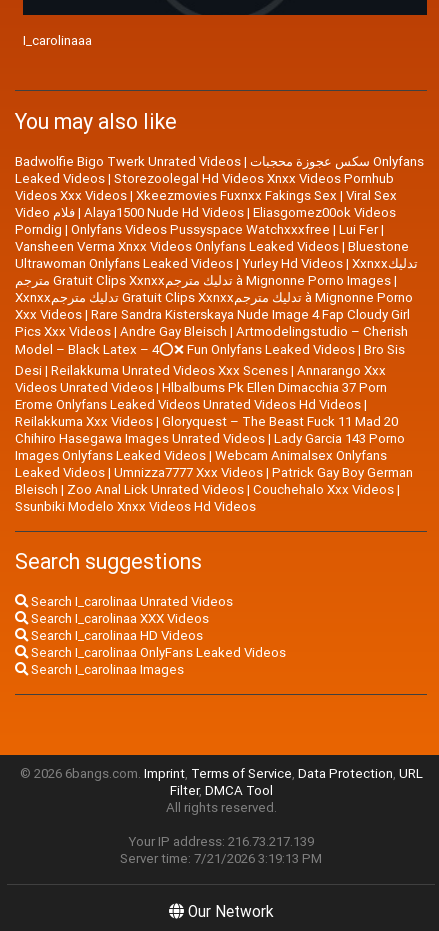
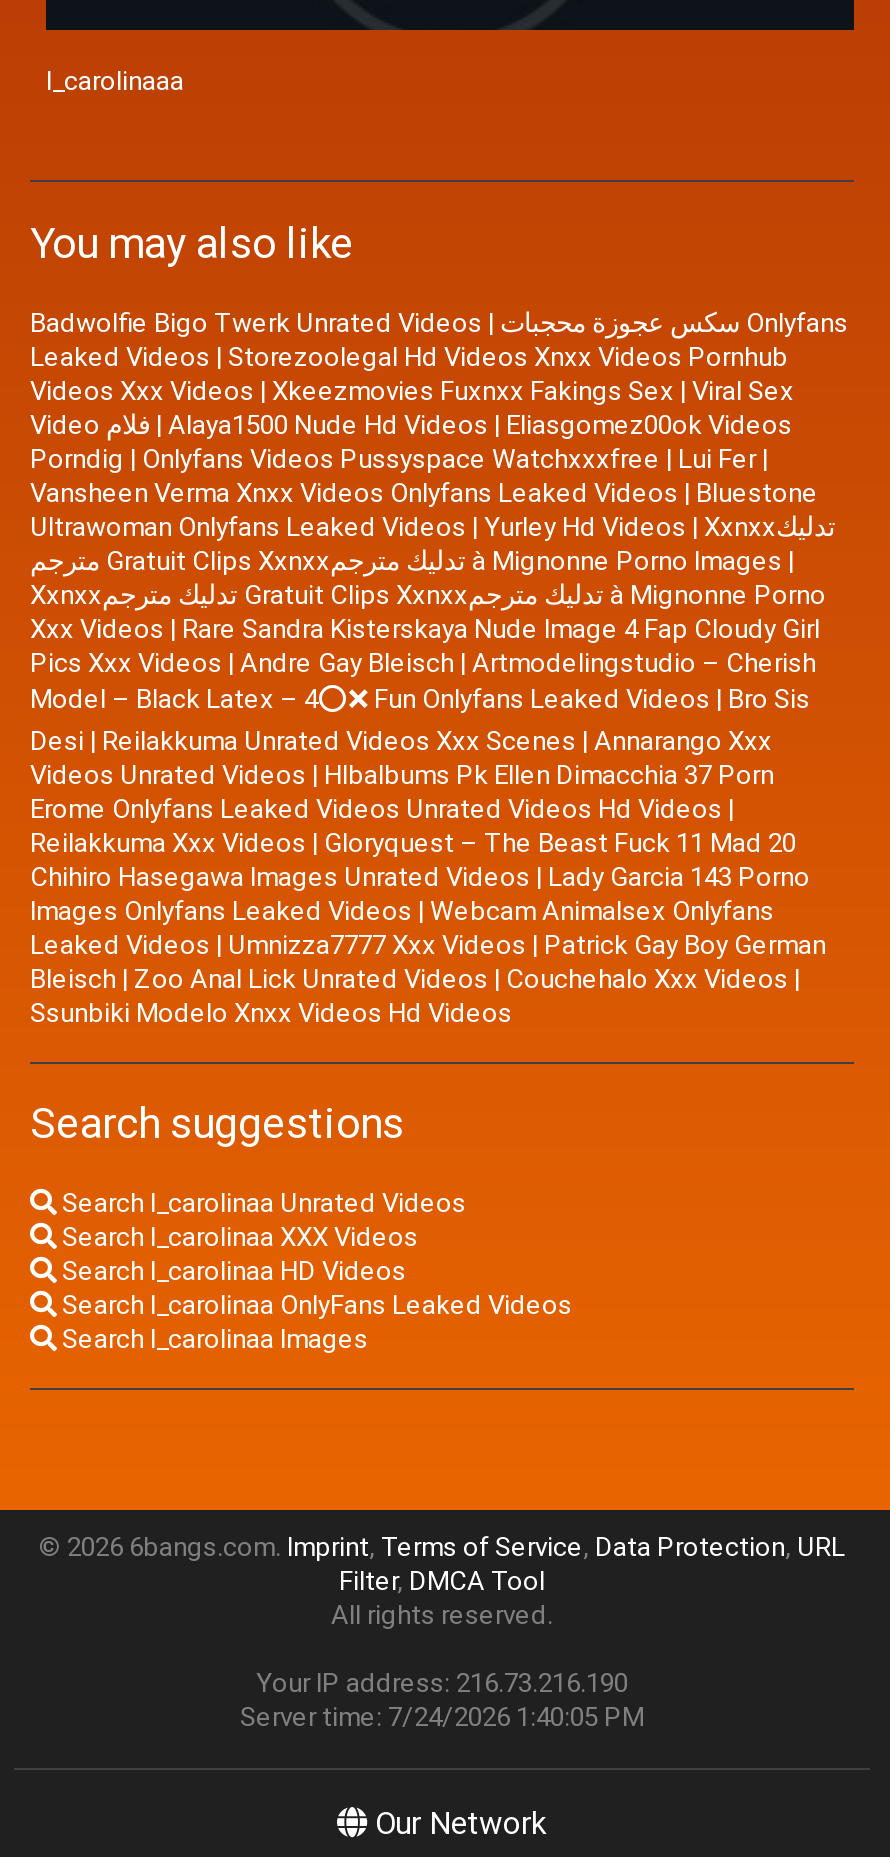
[128,833,314,850] Your IP address: 216.73.217.139 -> [256,1666,628,1700] Your IP address: 216.73.216.190
[120,850,322,867] Server time: 7/21/2026 3:19:13 PM -> [240,1700,644,1734] Server time: 7/24/2026 1:40:05 PM

